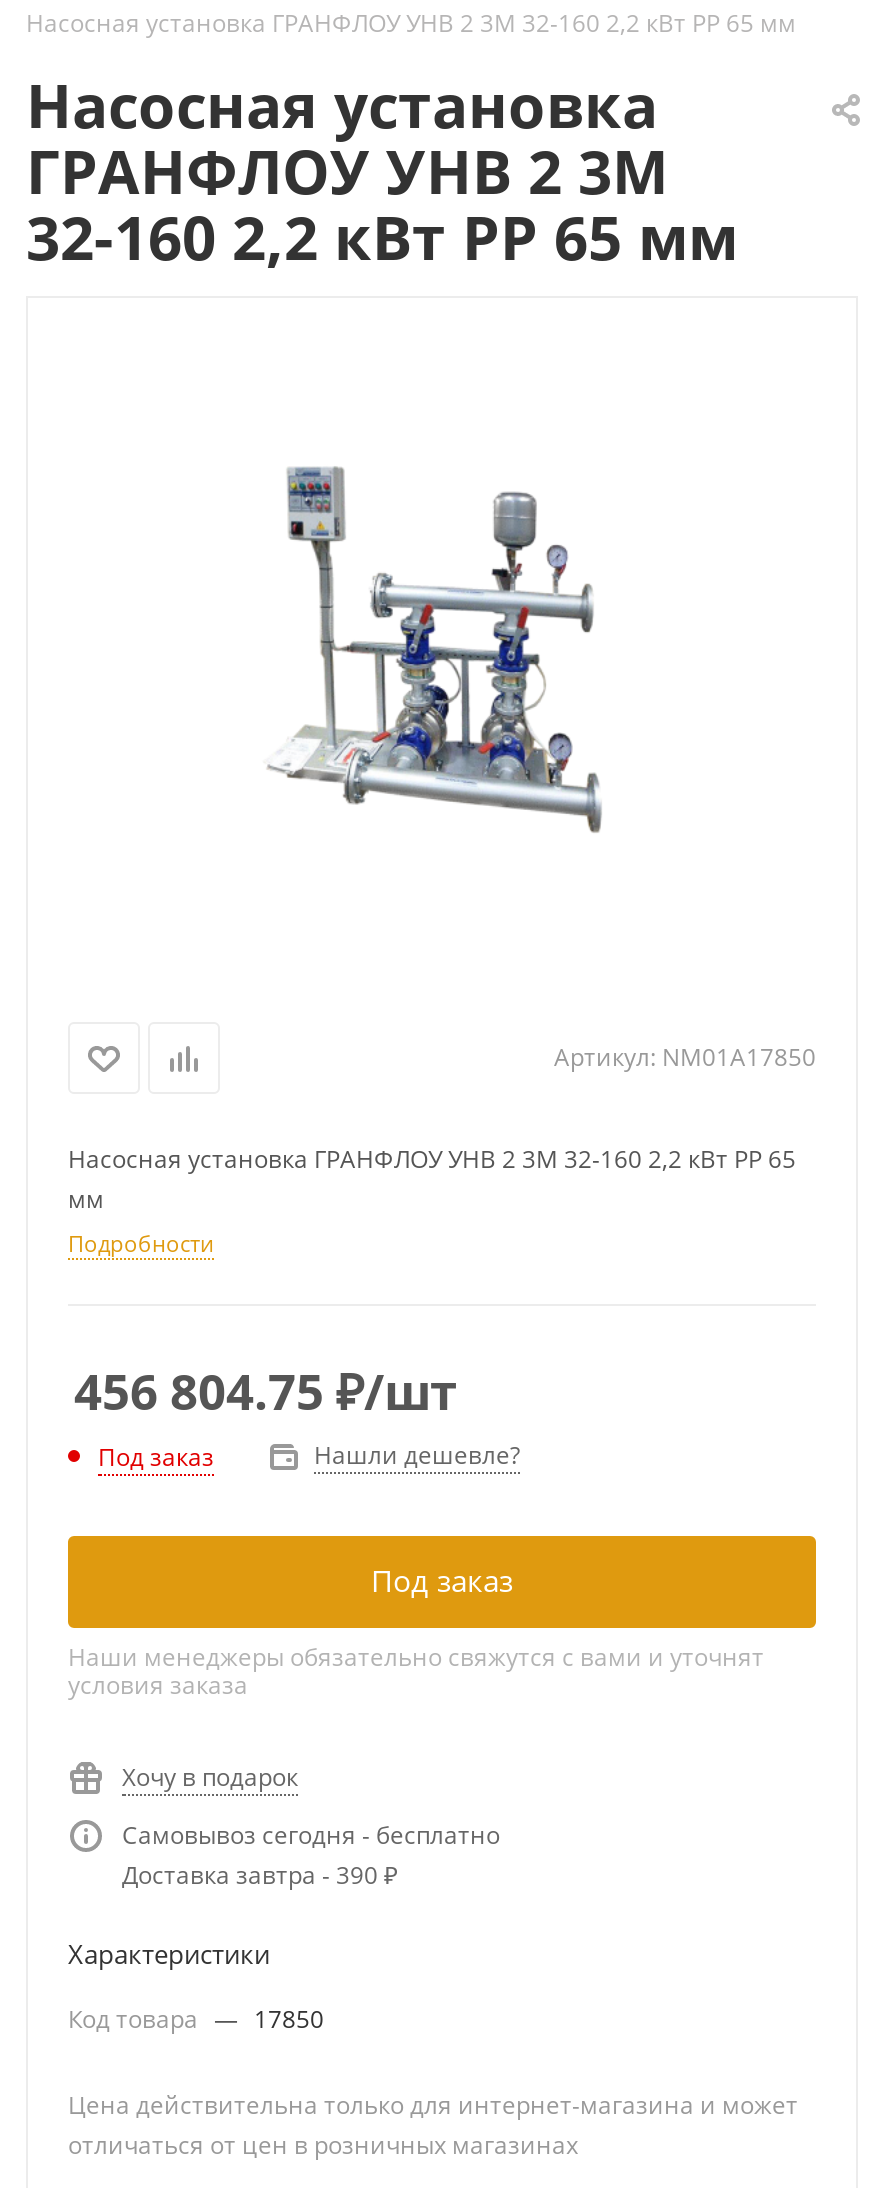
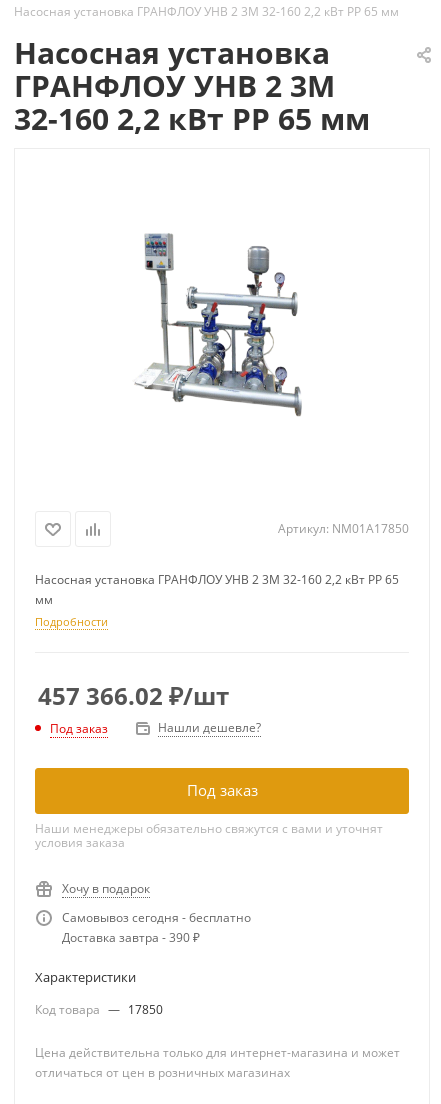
[74,1358,456,1424] 456 804.75 ₽/шт -> [38,679,229,712] 457 366.02 ₽/шт

